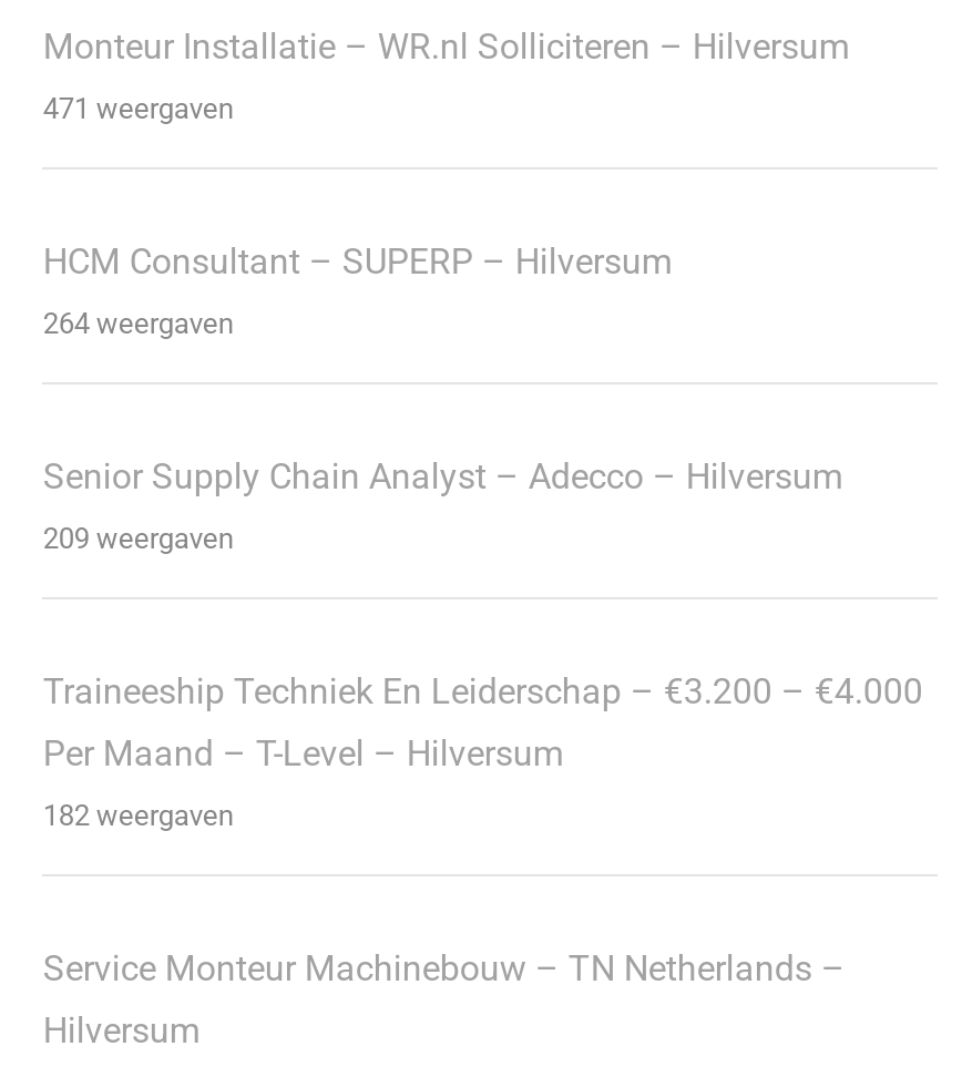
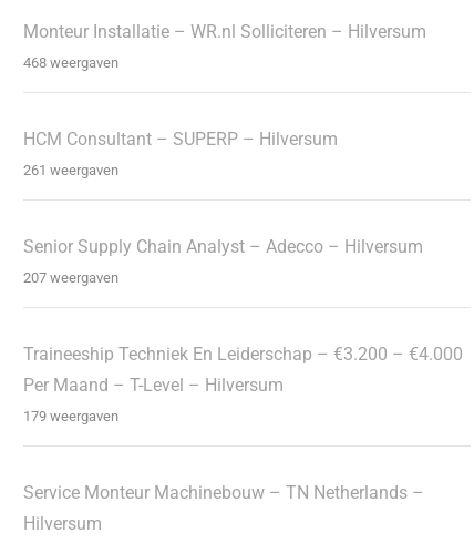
[43,92,234,125] 471 weergaven -> [24,54,119,71] 468 weergaven
[43,307,234,340] 264 weergaven -> [24,162,119,179] 261 weergaven
[43,522,234,555] 209 weergaven -> [24,269,119,286] 207 weergaven
[43,799,234,832] 182 weergaven -> [24,408,119,425] 179 weergaven

